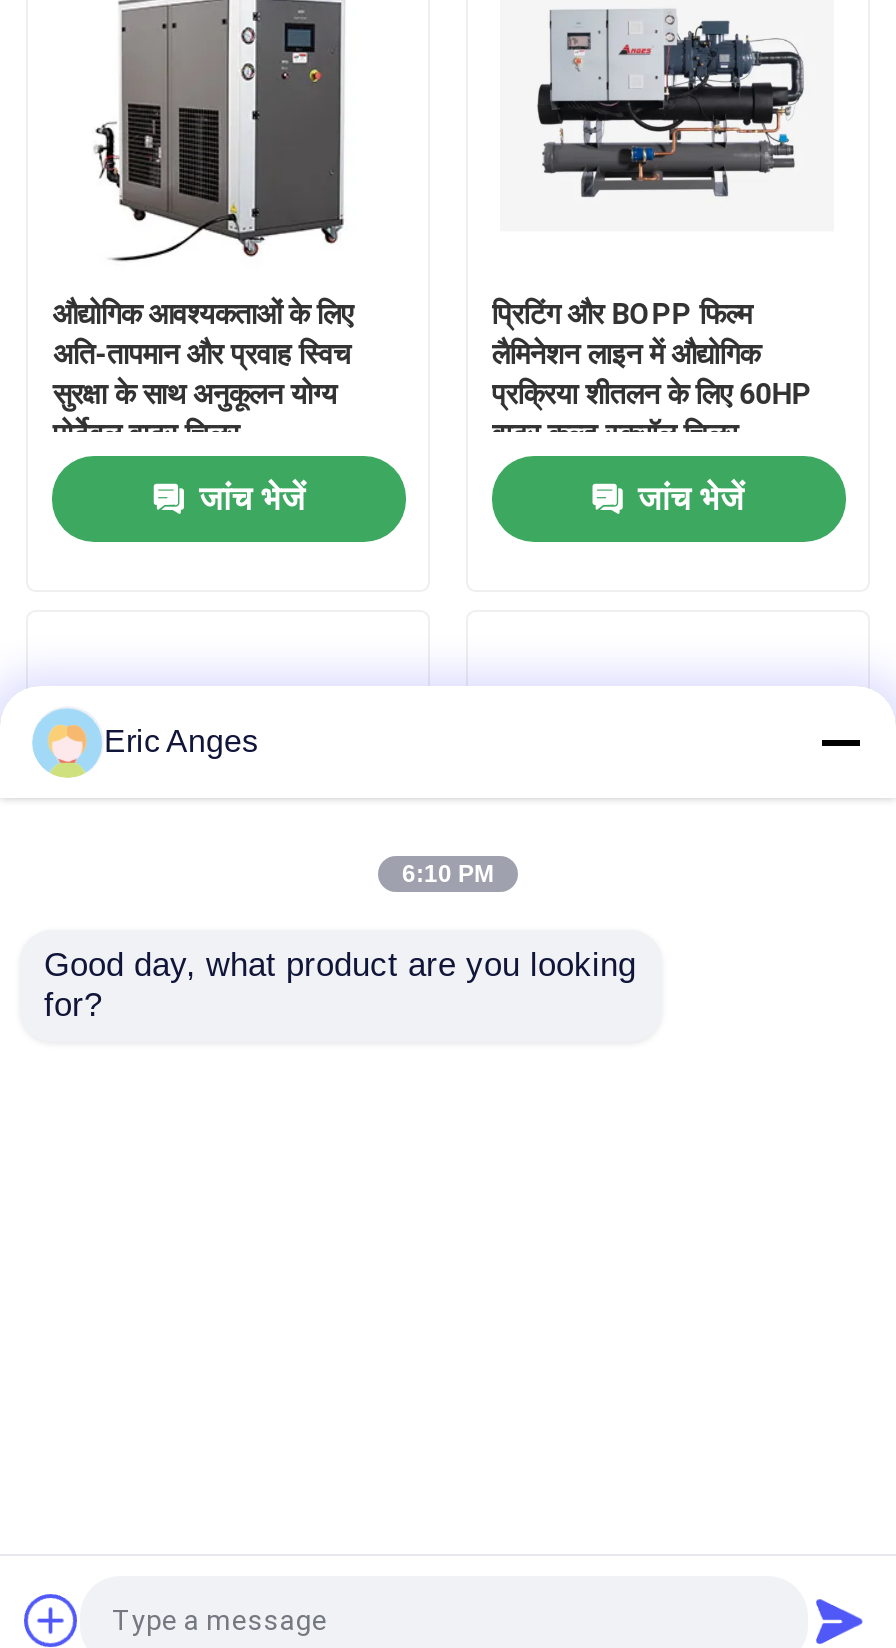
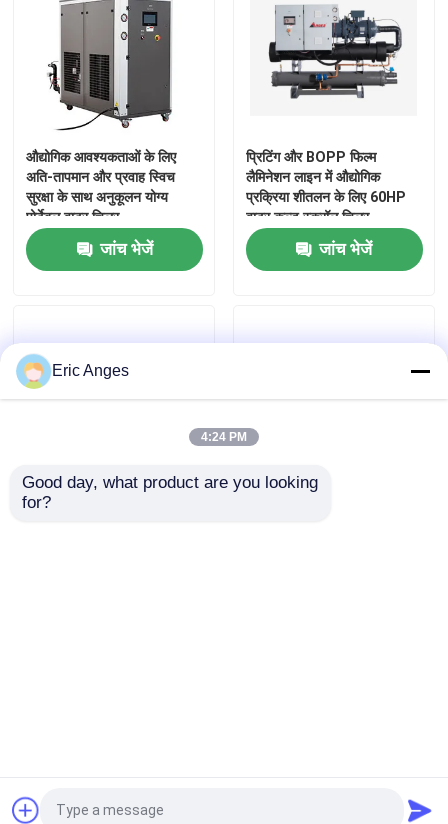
[402,860,494,888] 6:10 PM -> [201,430,247,444] 4:24 PM

